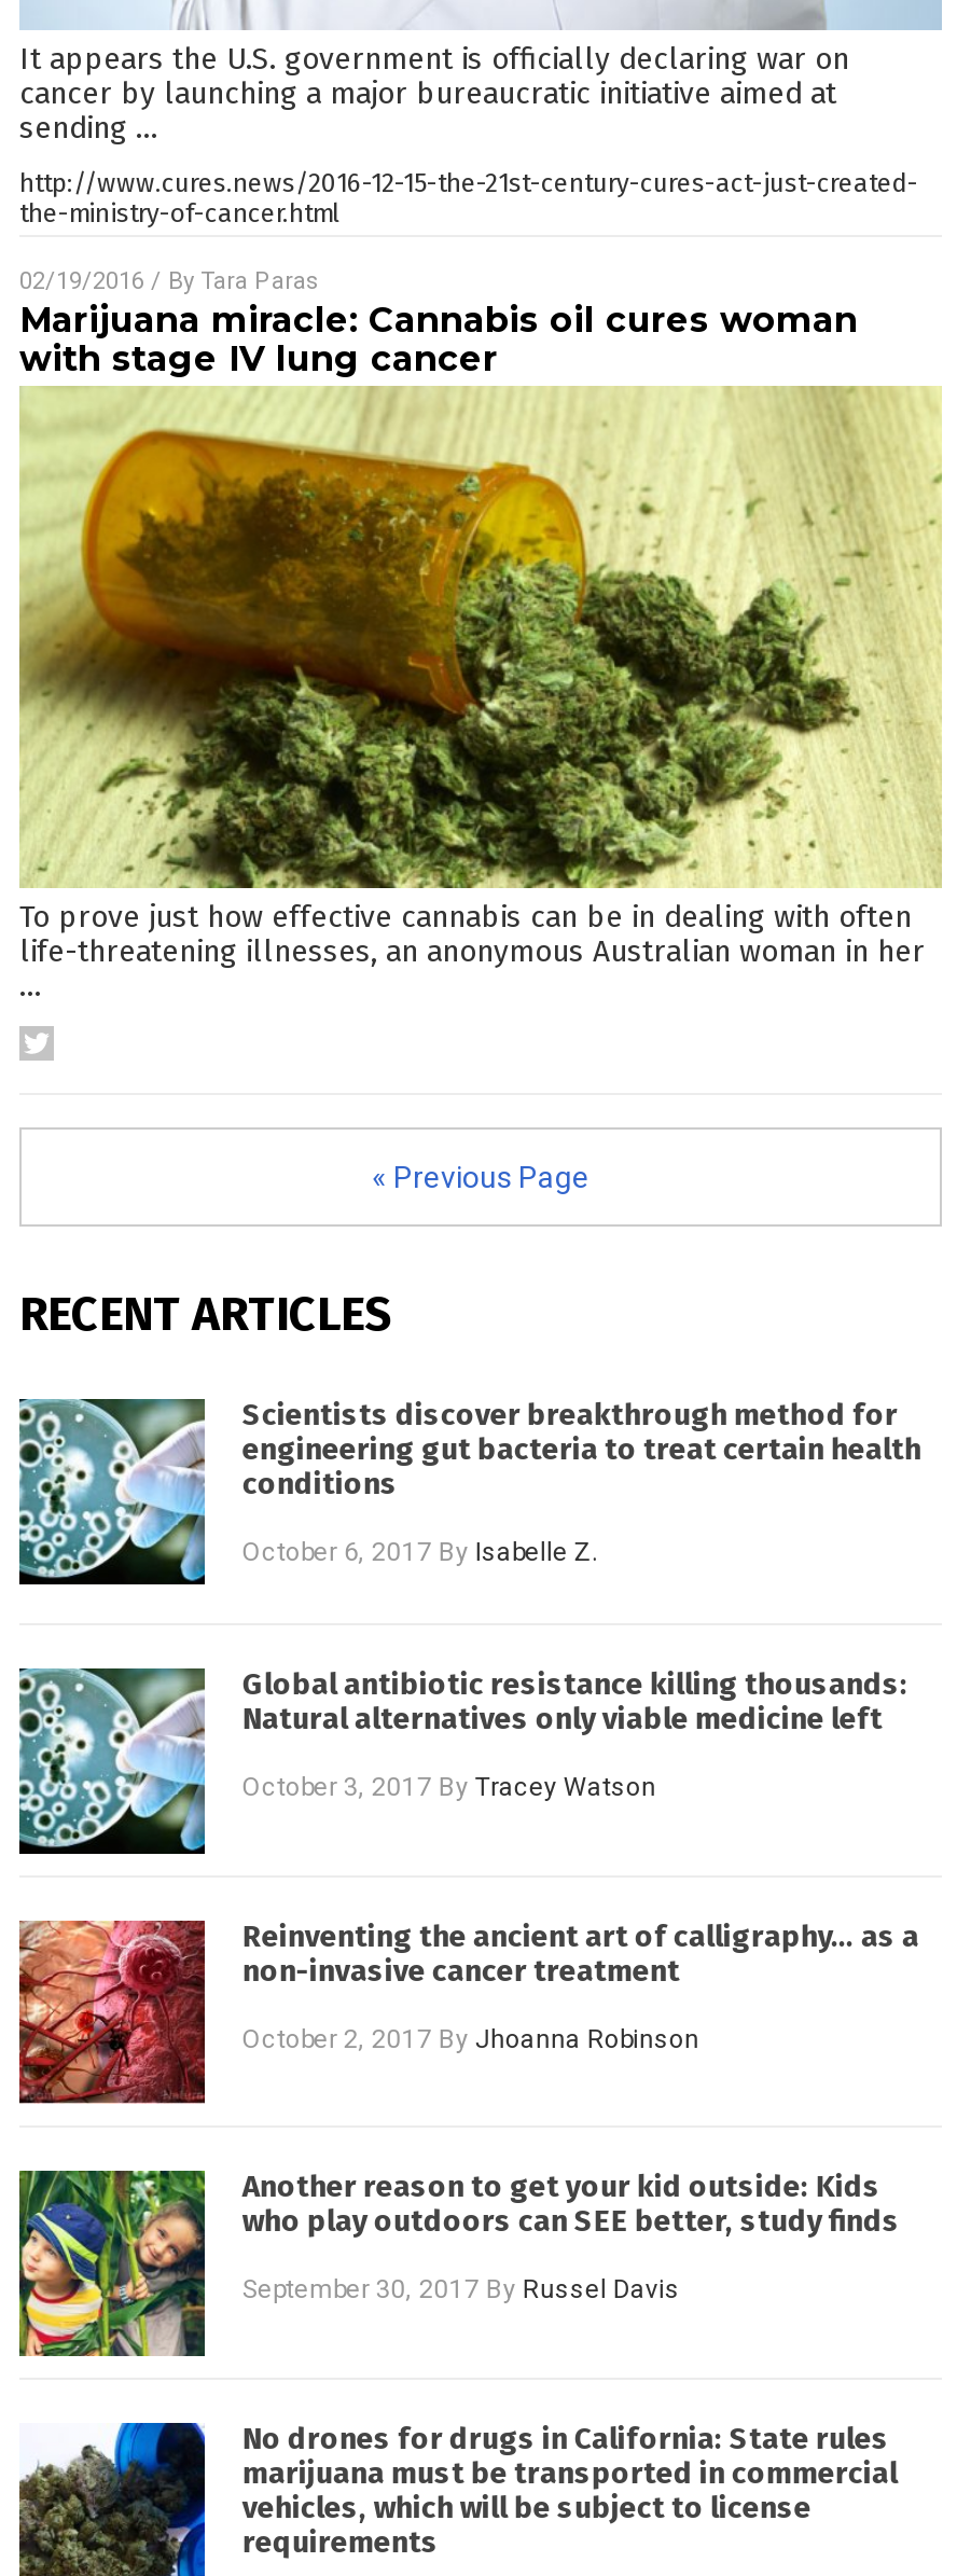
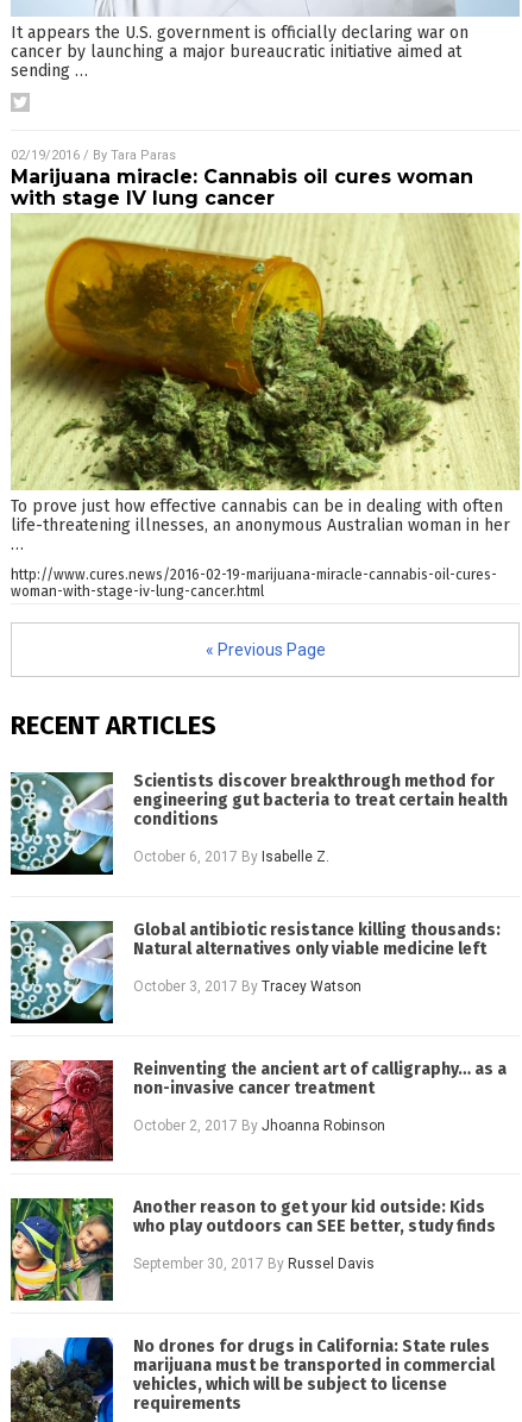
[19,168,918,228] http://www.cures.news/2016-12-15-the-21st-century-cures-act-just-created- | the-ministry-of-cancer.html -> none
none -> [11,566,497,600] http://www.cures.news/2016-02-19-marijuana-miracle-cannabis-oil-cures- | woman-with-stage-iv-lung-cancer.html

